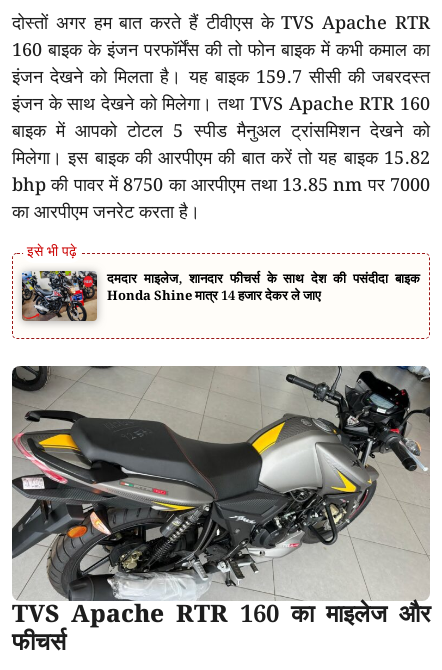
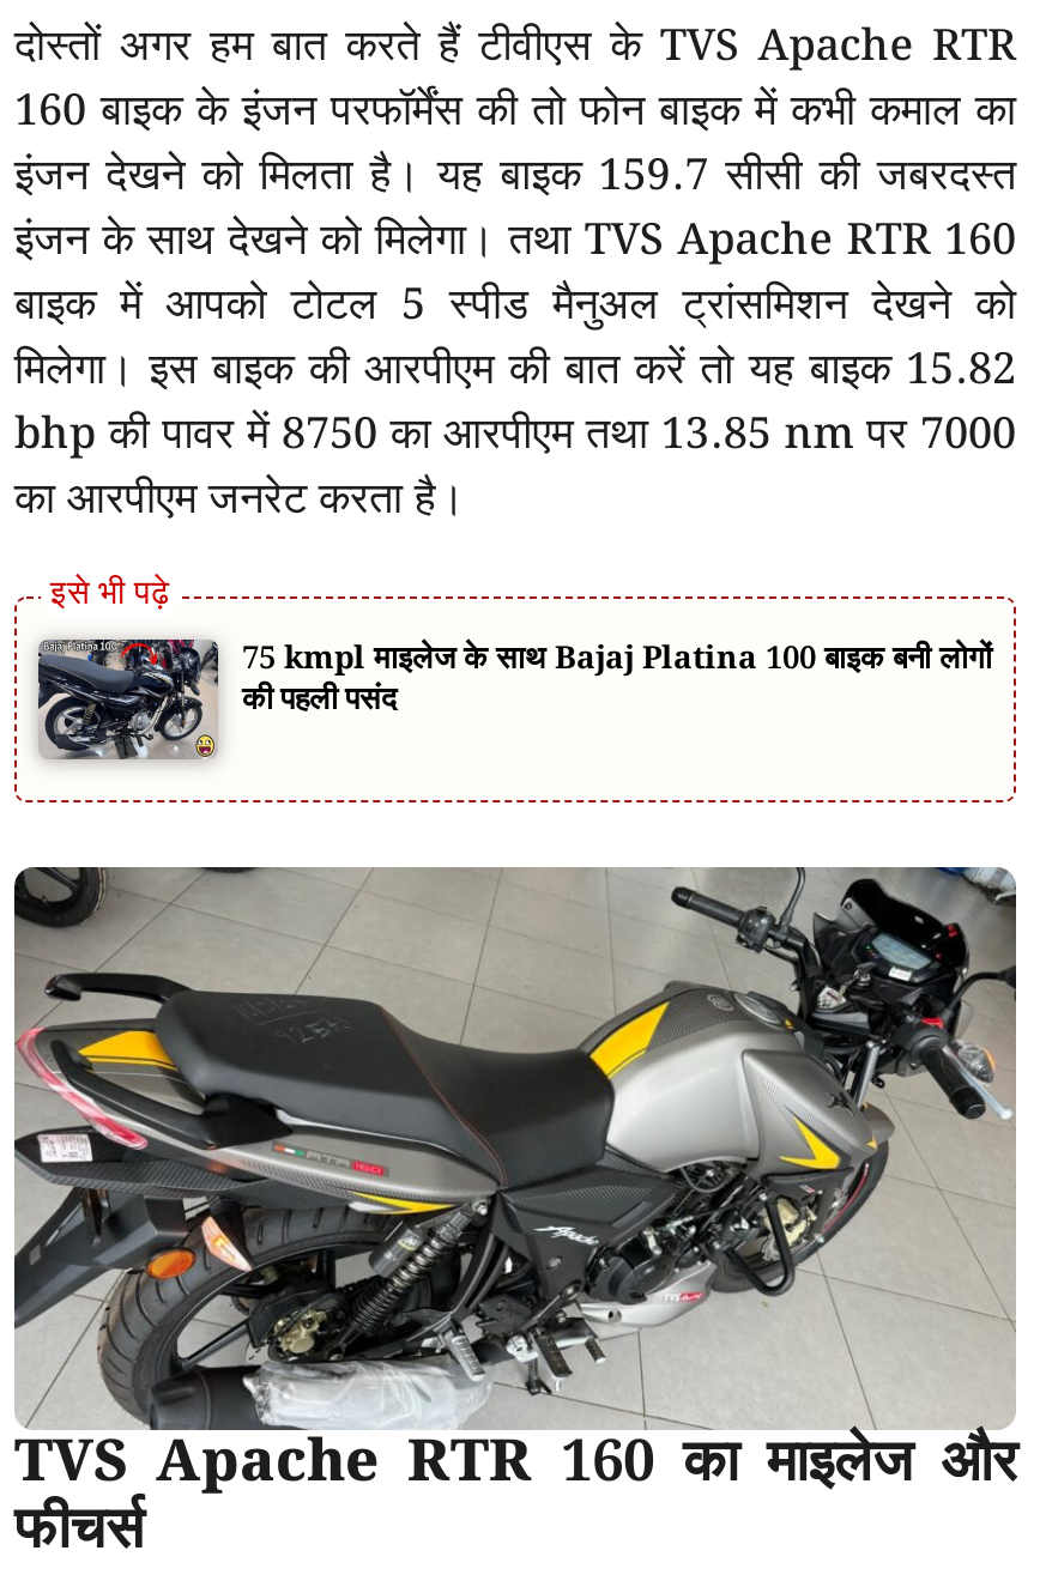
[21,269,420,321] [image] | दमदार माइलेज, शानदार फीचर्स के साथ देश की पसंदीदा बाइक | Honda Shine मात्र 14 हजार देकर ले जाए -> [38,635,992,759] [image] | 75 kmpl माइलेज के साथ Bajaj Platina 100 बाइक बनी लोगों | की पहली पसंद

